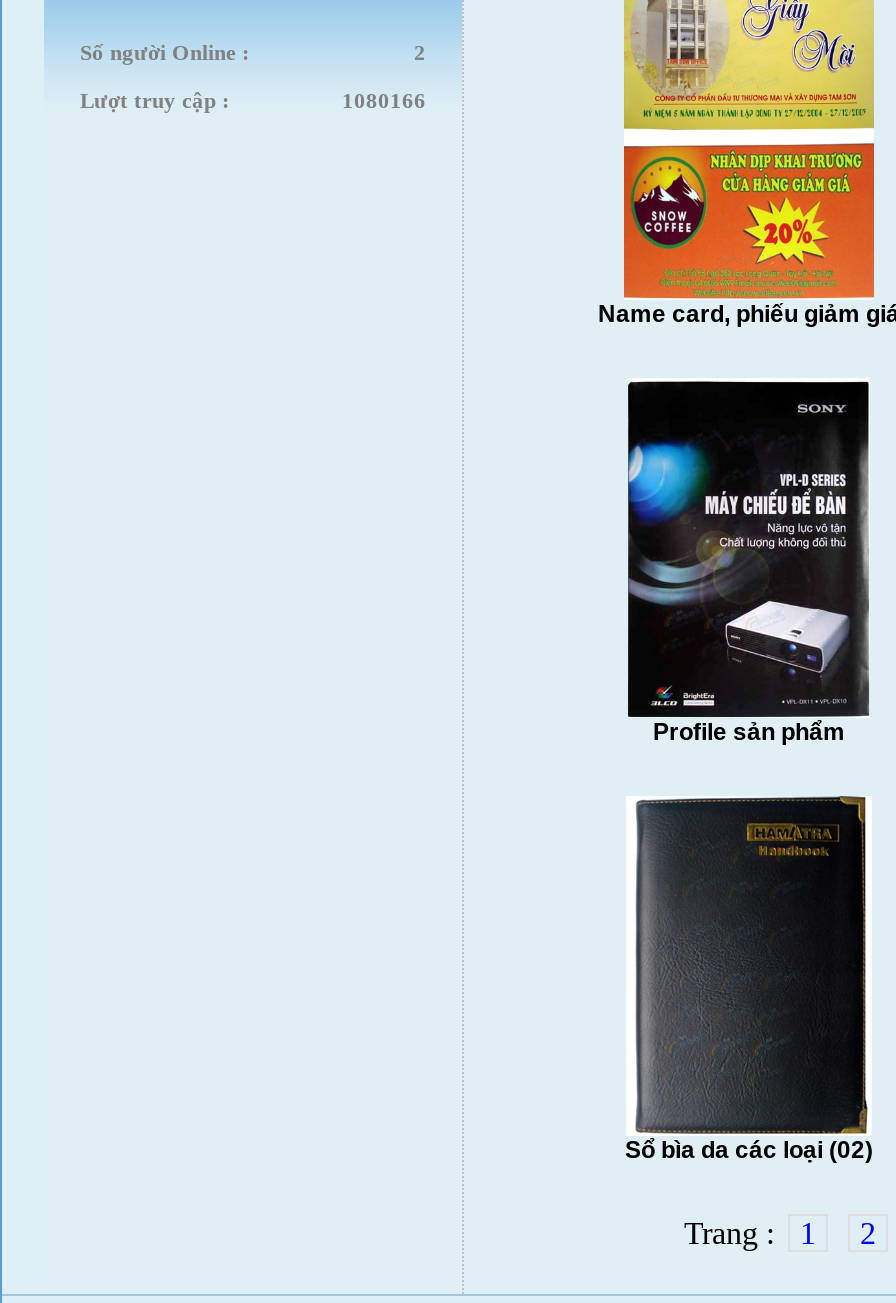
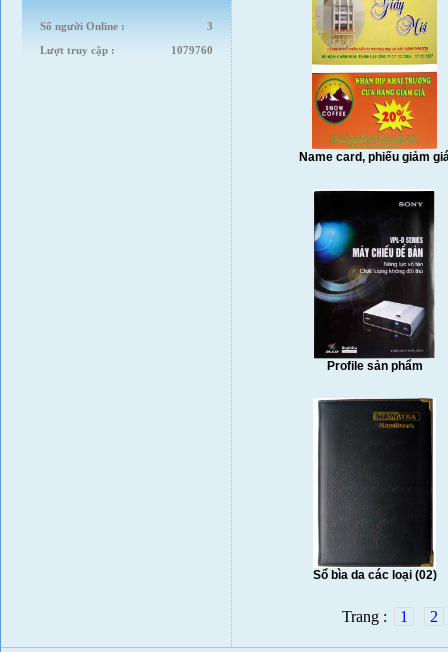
[414,40,426,64] 2 -> [207,20,213,32] 3
[342,88,426,112] 1080166 -> [171,44,213,56] 1079760

